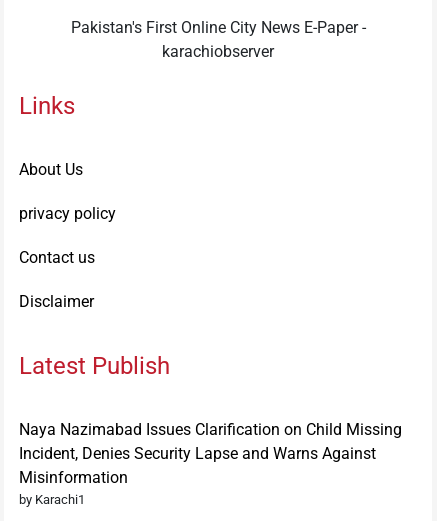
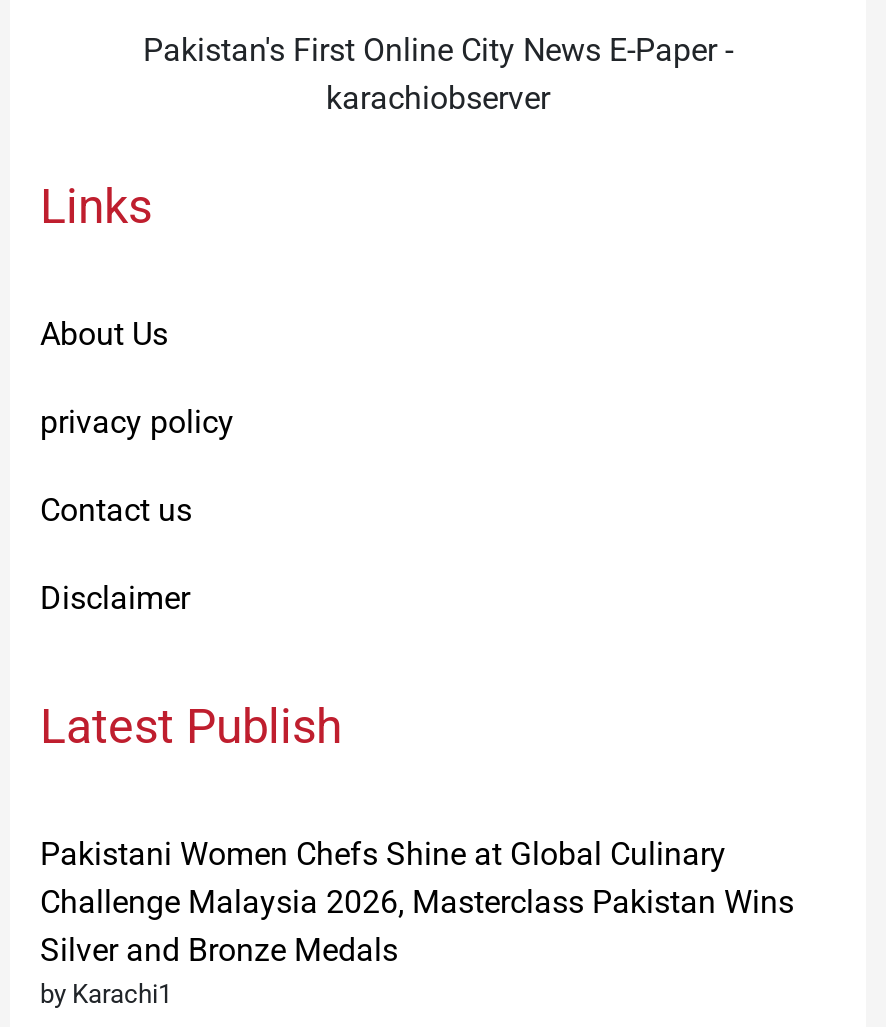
[19,420,402,487] Naya Nazimabad Issues Clarification on Child Missing | Incident, Denies Security Lapse and Warns Against | Misinformation -> [40,835,794,969] Pakistani Women Chefs Shine at Global Culinary | Challenge Malaysia 2026, Masterclass Pakistan Wins | Silver and Bronze Medals

